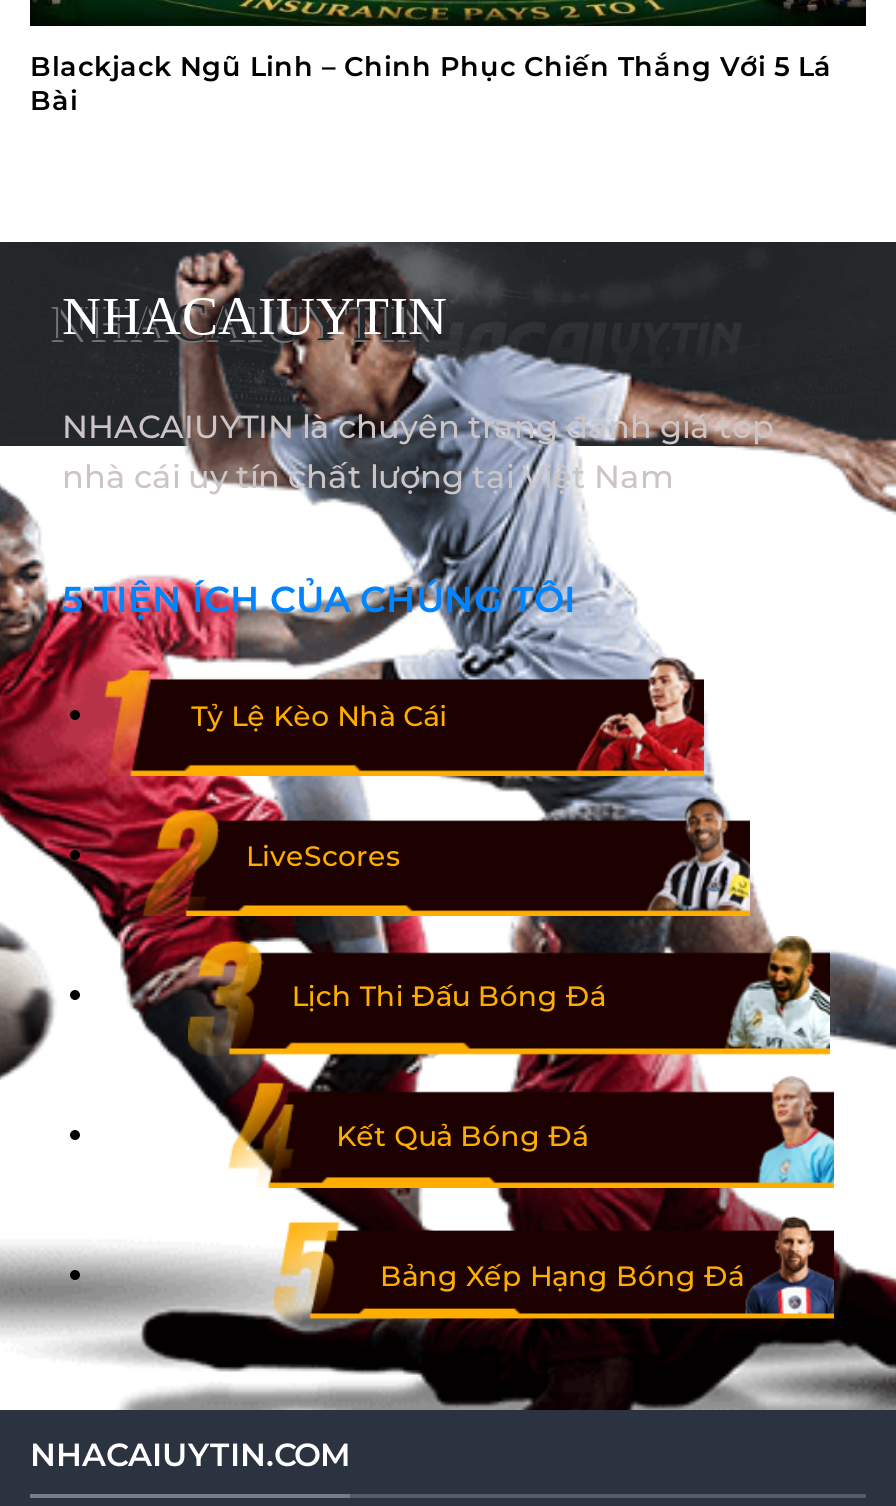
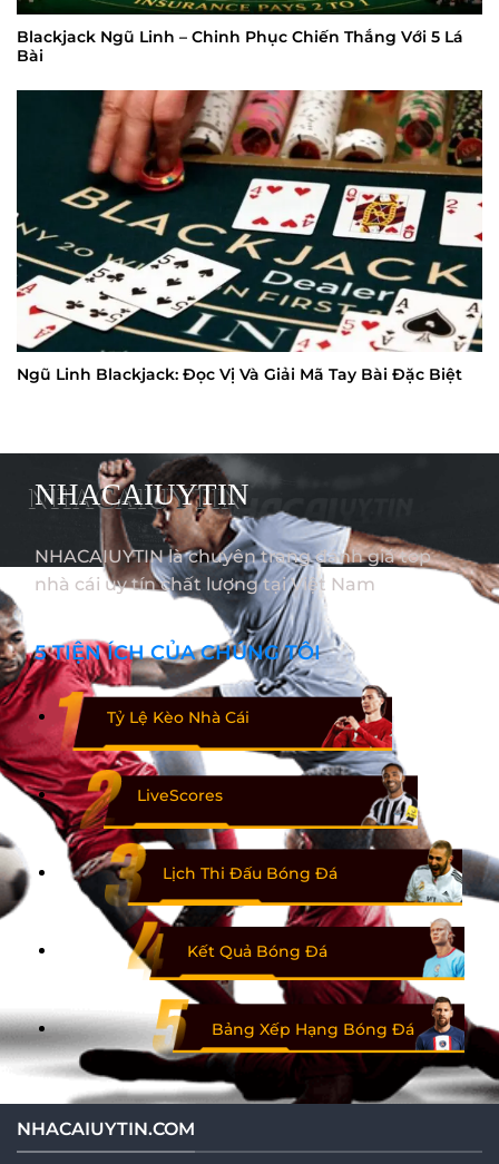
none -> [16,89,483,383] [image] | Ngũ Linh Blackjack: Đọc Vị Và Giải Mã Tay Bài Đặc Biệt

